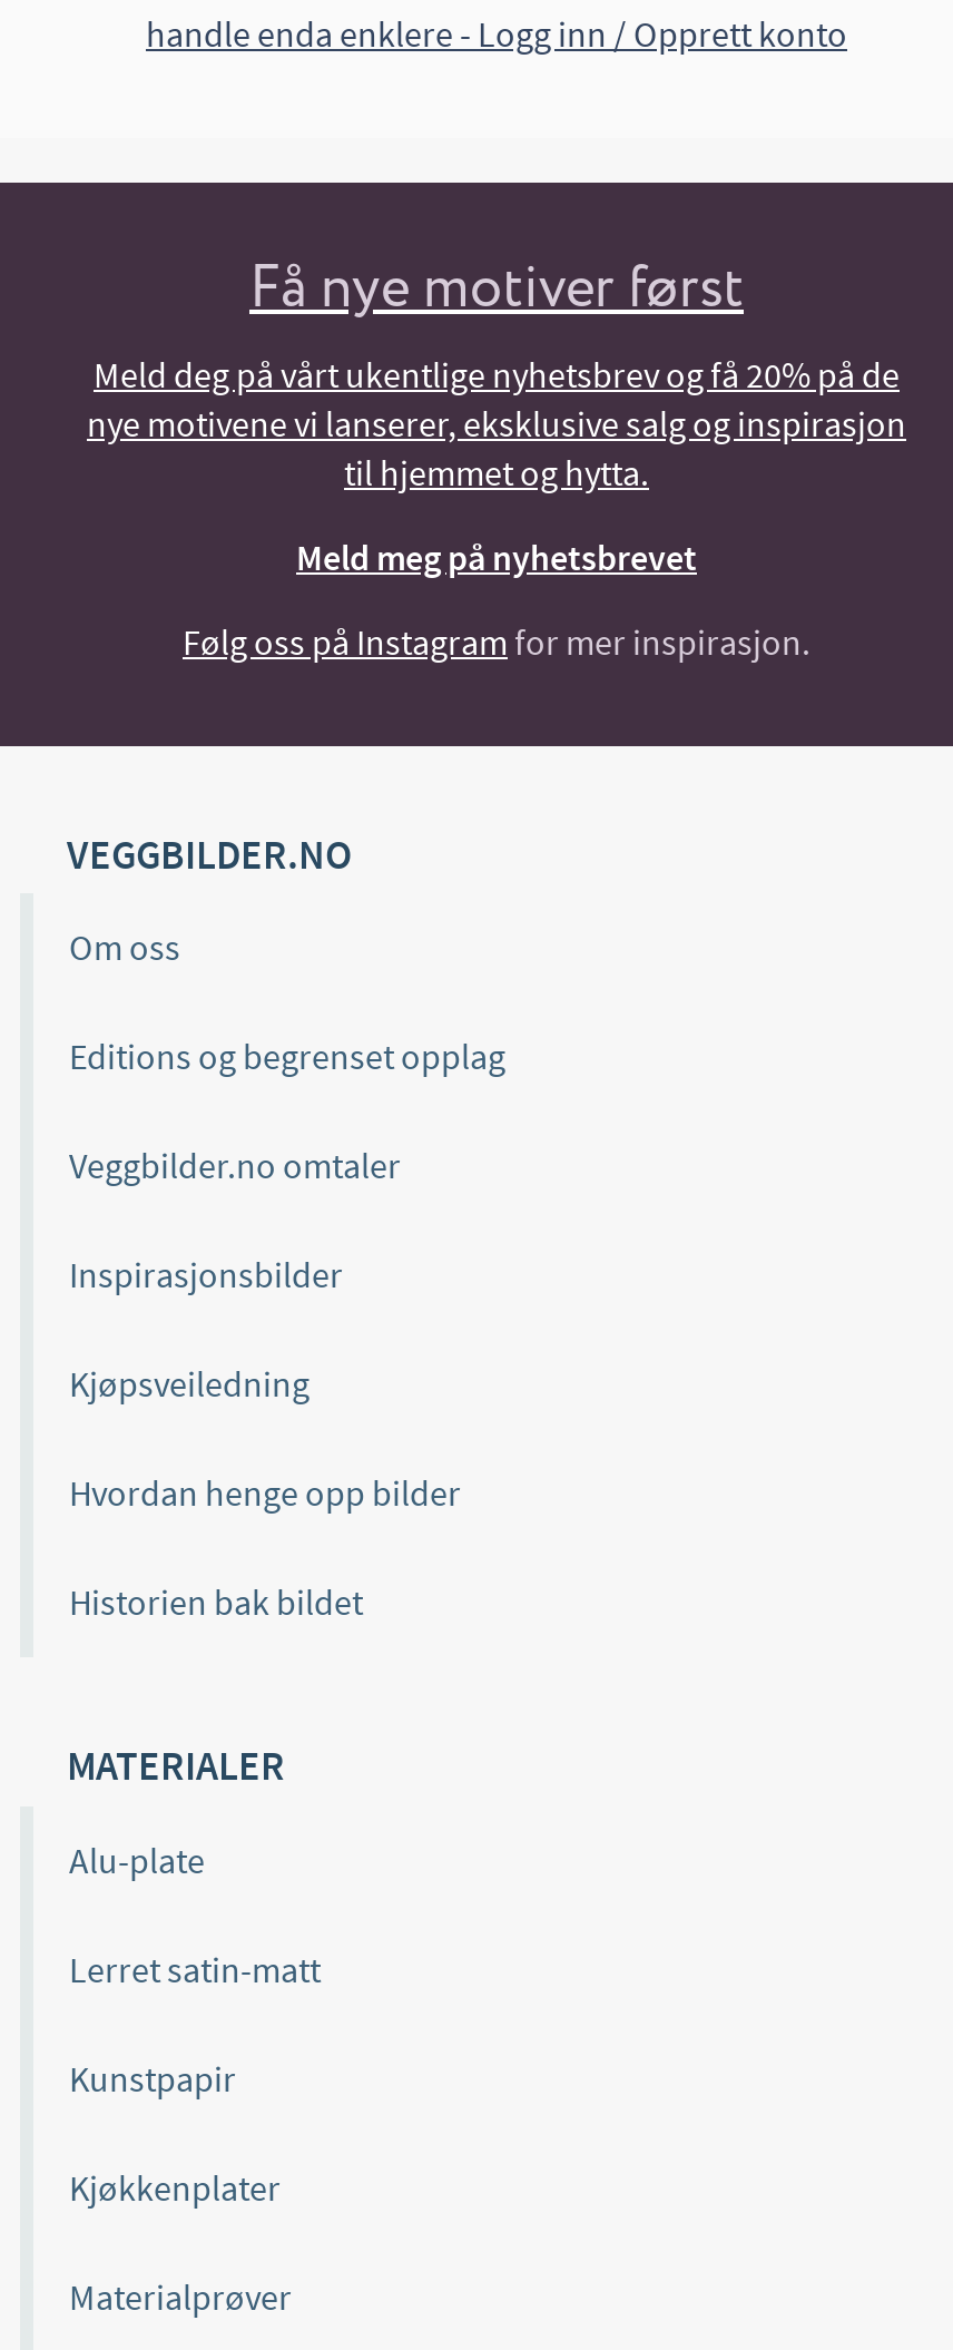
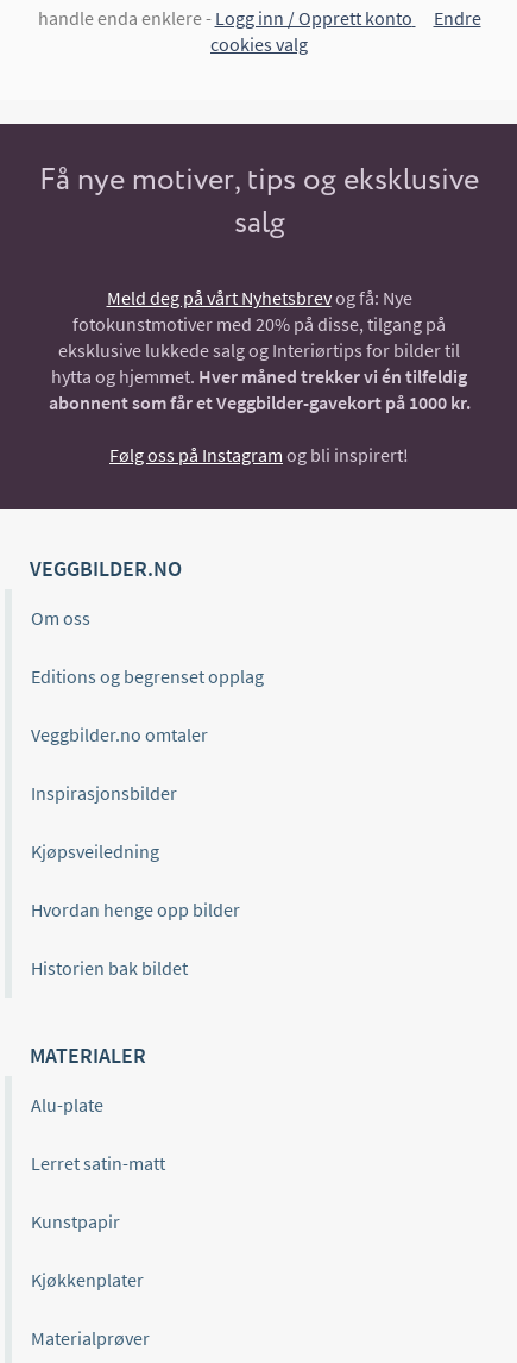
[249,262,744,319] Få nye motiver først -> [210,6,481,56] Endre | cookies valg
[87,351,906,493] Meld deg på vårt ukentlige nyhetsbrev og få 20% på de | nye motivene vi lanserer, eksklusive salg og inspirasjon | til hjemmet og hytta. -> [39,166,479,240] Få nye motiver, tips og eksklusive | salg
[296,534,697,579] Meld meg på nyhetsbrevet -> [48,285,470,414] Meld deg på vårt Nyhetsbrev og få: Nye | fotokunstmotiver med 20% på disse, tilgang på | eksklusive lukkede salg og Interiørtips for bilder til | hytta og hjemmet. Hver måned trekker vi én tilfeldig | abonnent som får et Veggbilder-gavekort på 1000 kr.
[183,619,810,664] Følg oss på Instagram for mer inspirasjon. -> [109,442,409,466] Følg oss på Instagram og bli inspirert!

